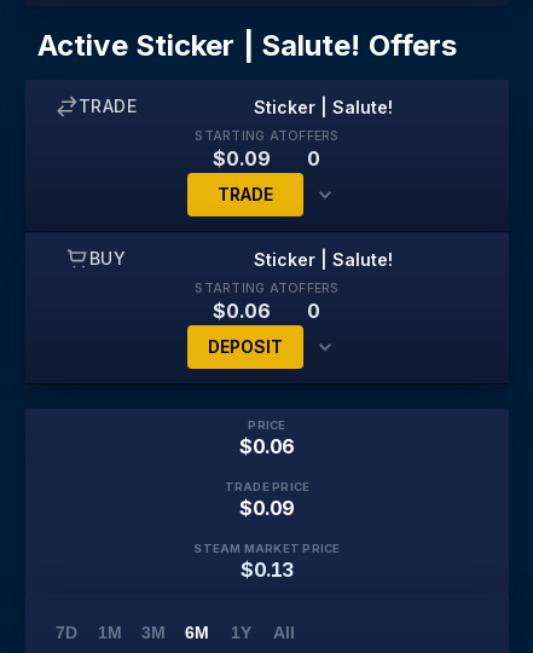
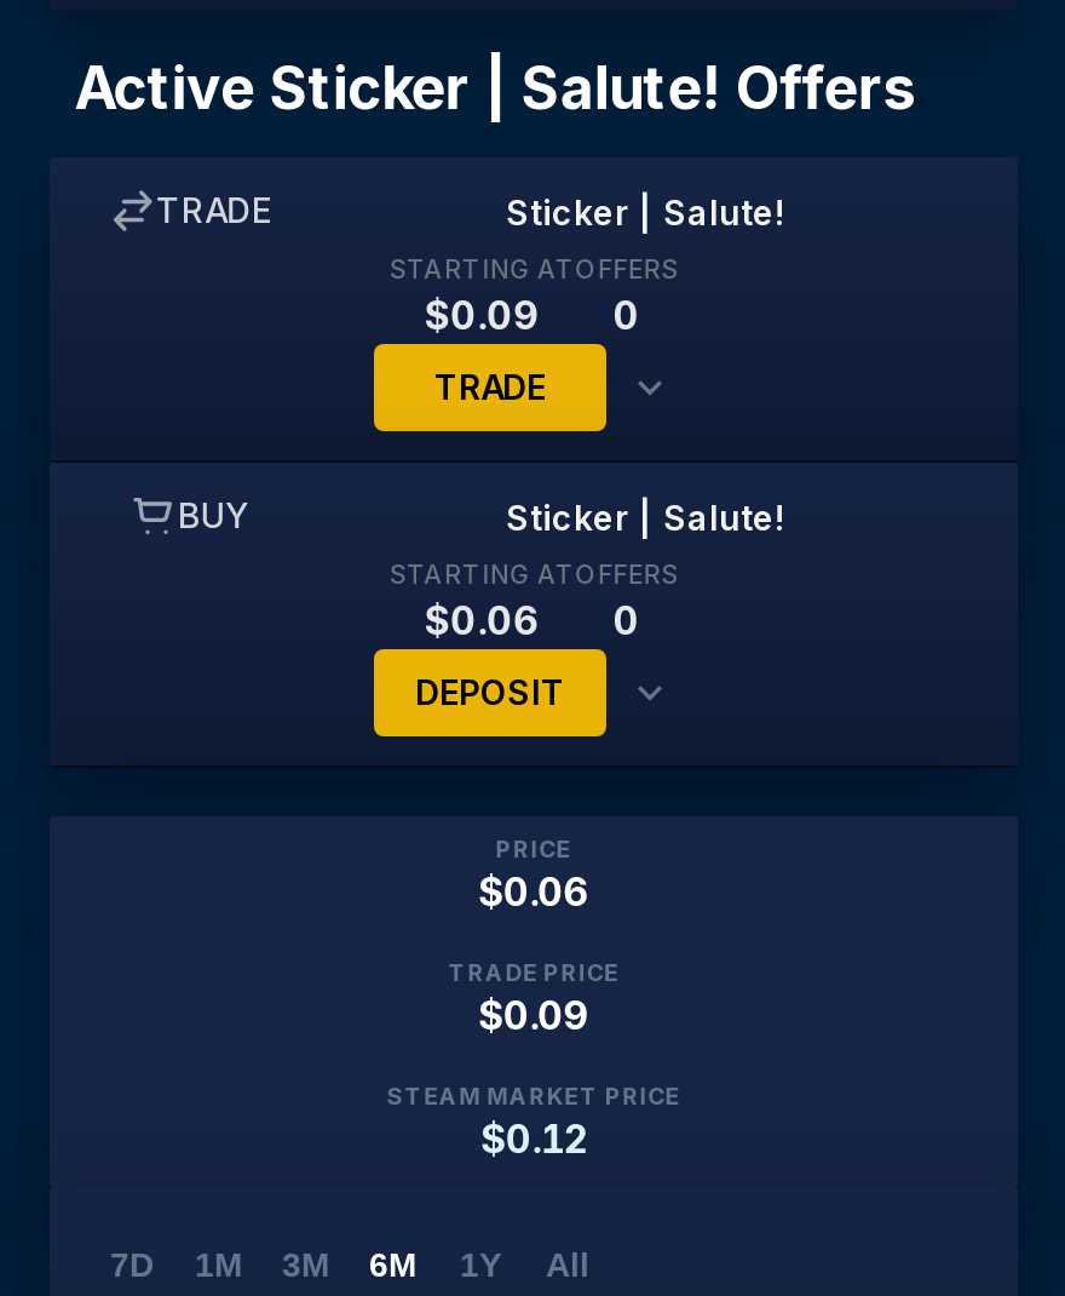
[241,558,294,582] $0.13 -> [480,1115,587,1163] $0.12

